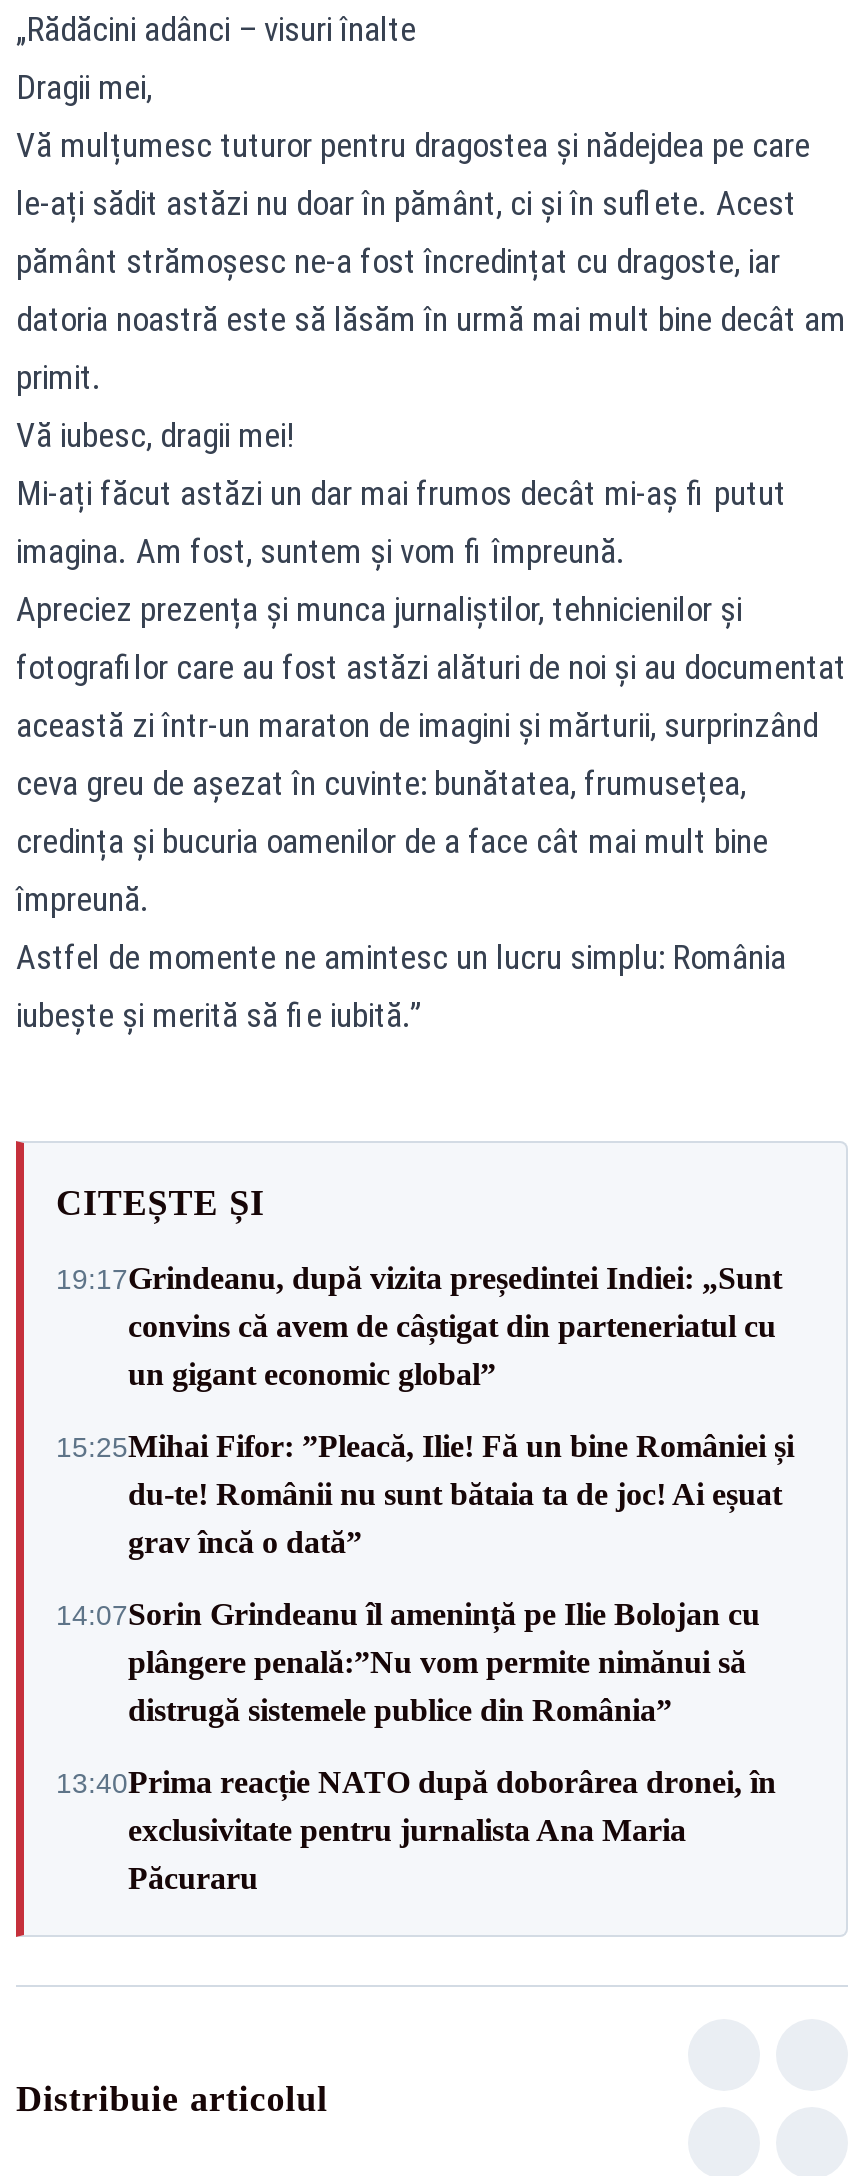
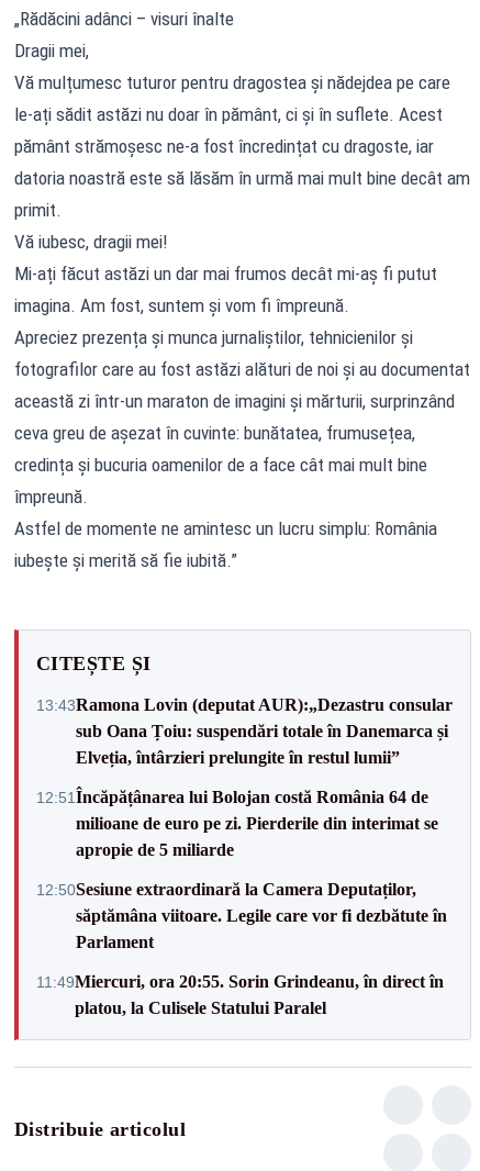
[56,1261,782,1391] 19:17Grindeanu, după vizita președintei Indiei: „Sunt | convins că avem de câștigat din parteneriatul cu | un gigant economic global” -> [36,695,453,766] 13:43Ramona Lovin (deputat AUR):„Dezastru consular | sub Oana Țoiu: suspendări totale în Danemarca și | Elveția, întârzieri prelungite în restul lumii”
[56,1429,794,1559] 15:25Mihai Fifor: ”Pleacă, Ilie! Fă un bine României și | du-te! Românii nu sunt bătaia ta de joc! Ai eșuat | grav încă o dată” -> [36,787,438,858] 12:51Încăpățânarea lui Bolojan costă România 64 de | milioane de euro pe zi. Pierderile din interimat se | apropie de 5 miliarde
[56,1597,760,1727] 14:07Sorin Grindeanu îl amenință pe Ilie Bolojan cu | plângere penală:”Nu vom permite nimănui să | distrugă sistemele publice din România” -> [36,879,447,951] 12:50Sesiune extraordinară la Camera Deputaților, | săptămâna viitoare. Legile care vor fi dezbătute în | Parlament
[56,1765,776,1895] 13:40Prima reacție NATO după doborârea dronei, în | exclusivitate pentru jurnalista Ana Maria | Păcuraru -> [36,972,444,1017] 11:49Miercuri, ora 20:55. Sorin Grindeanu, în direct în | platou, la Culisele Statului Paralel

